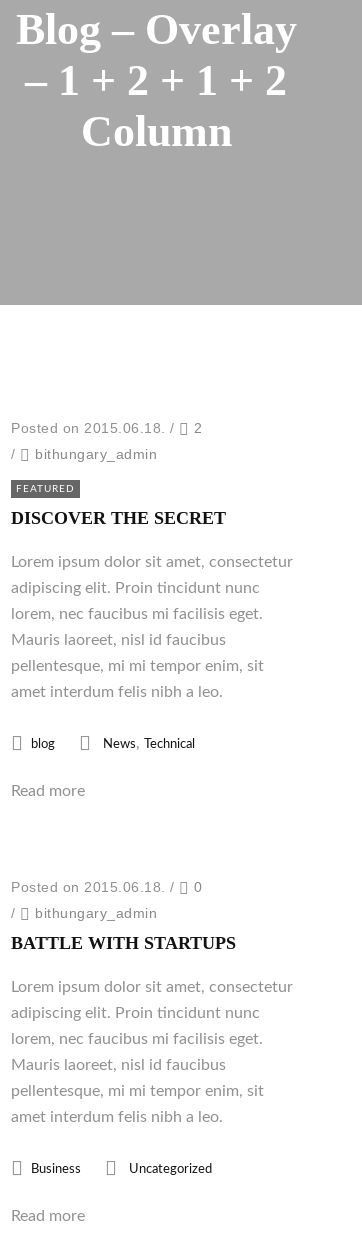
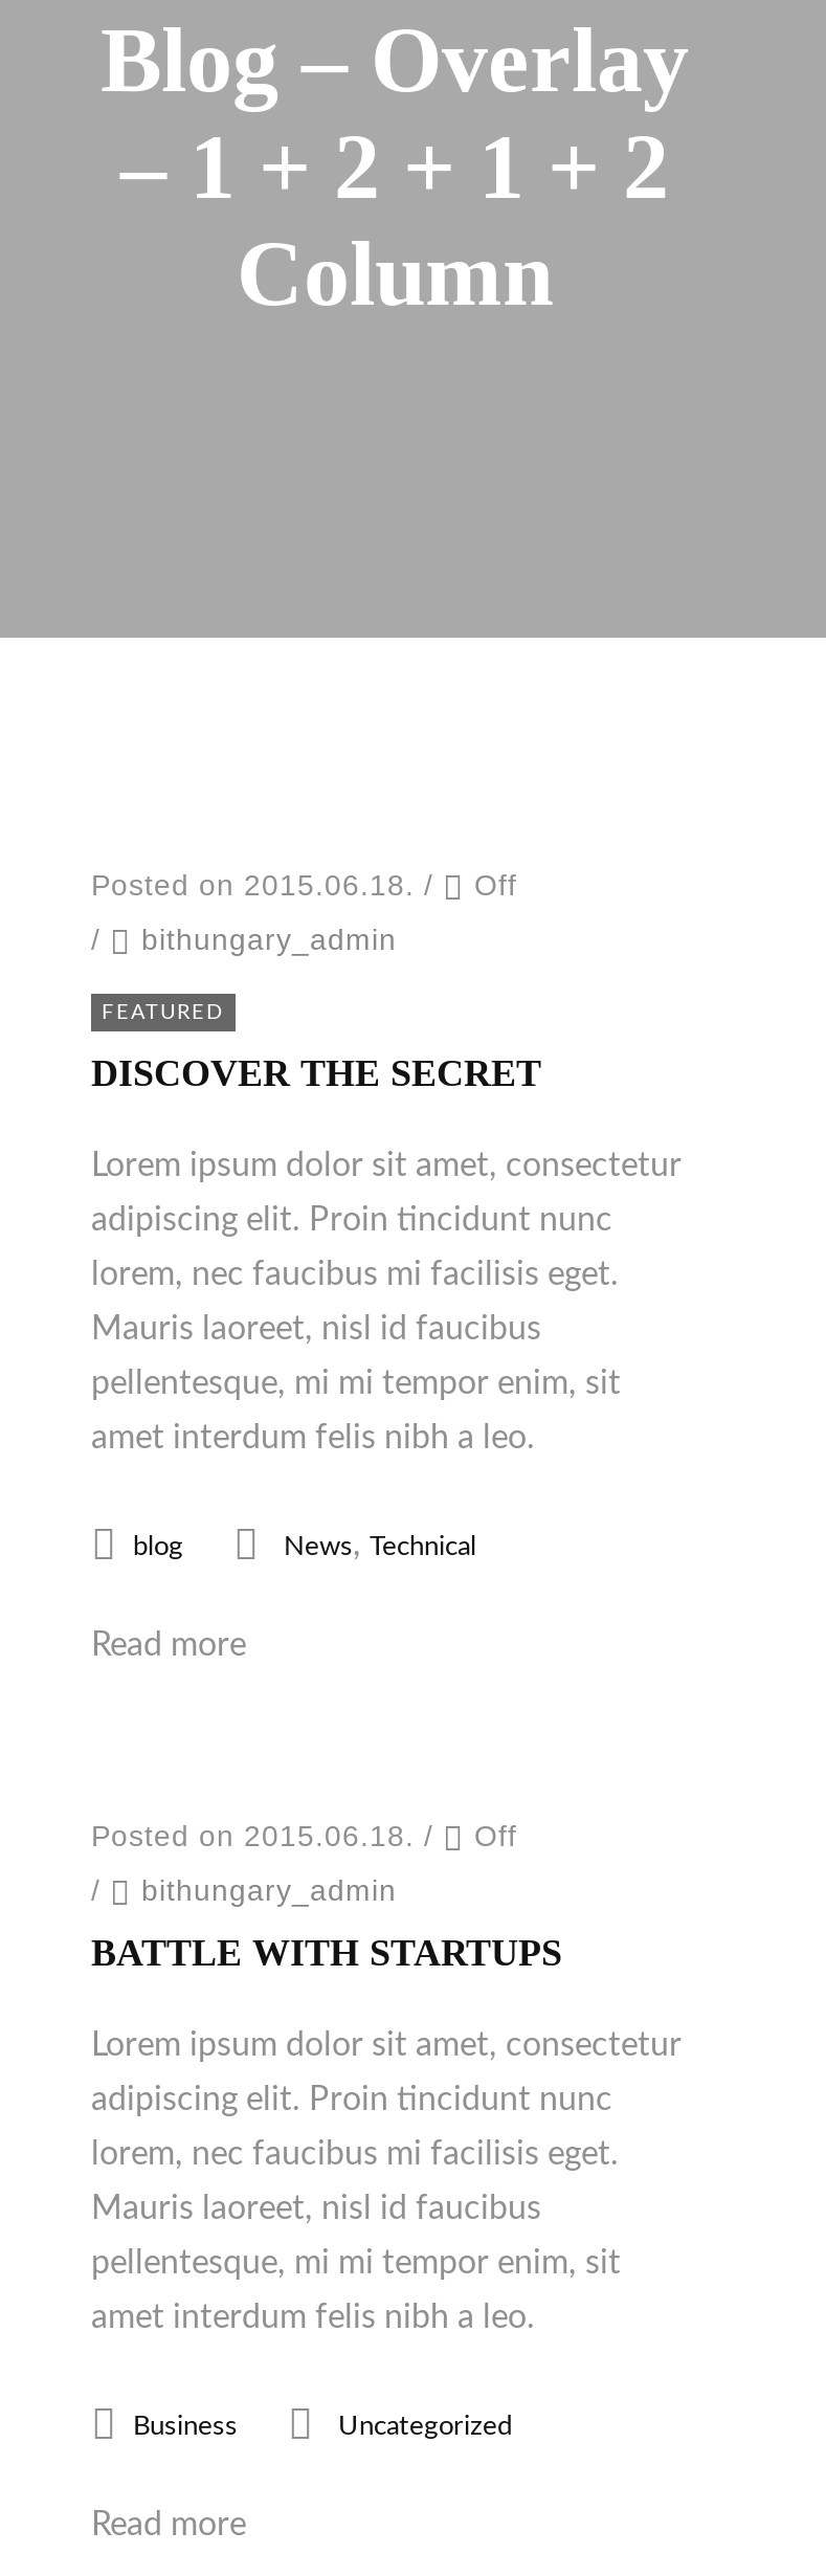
[189,420,202,436] 2 -> [465,868,517,902] Off
[189,879,202,895] 0 -> [465,1819,517,1852] Off

